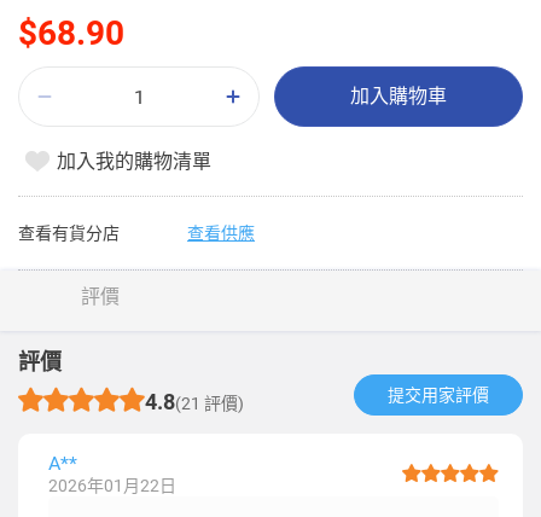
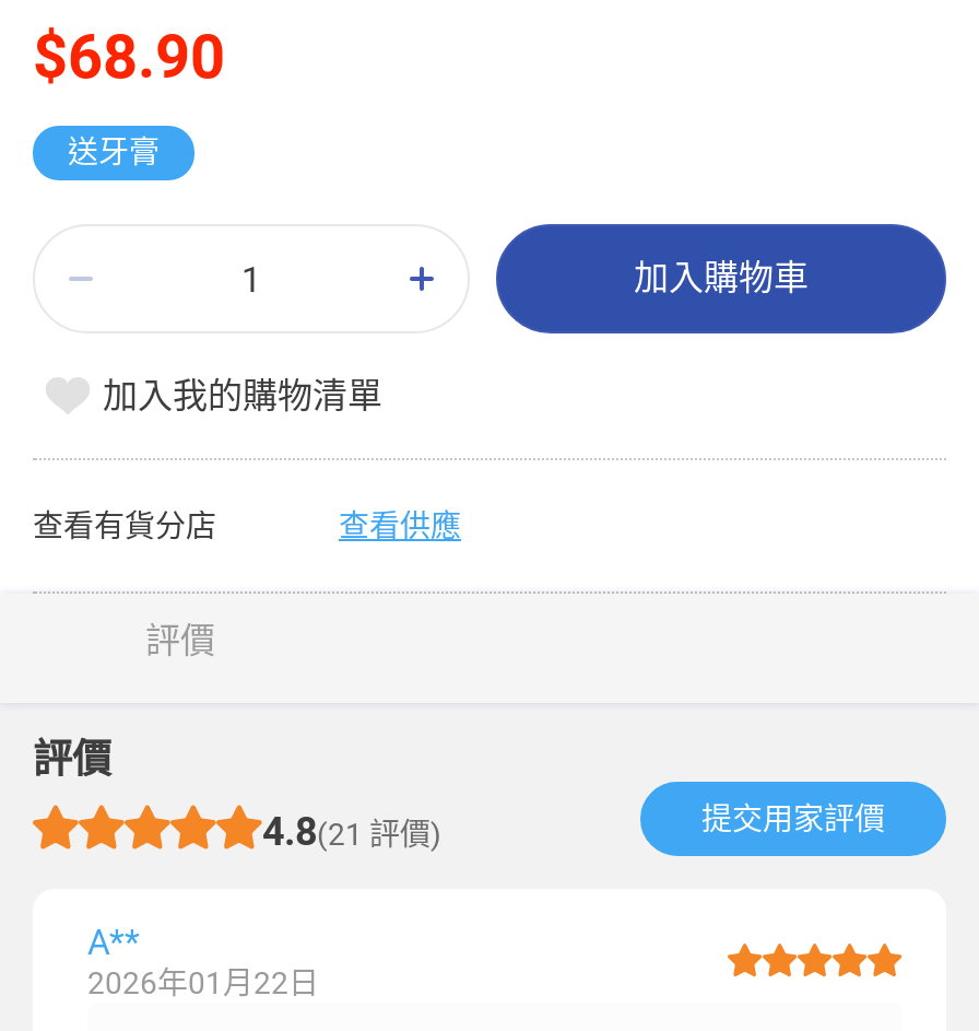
none -> [68,134,160,169] 送牙膏

